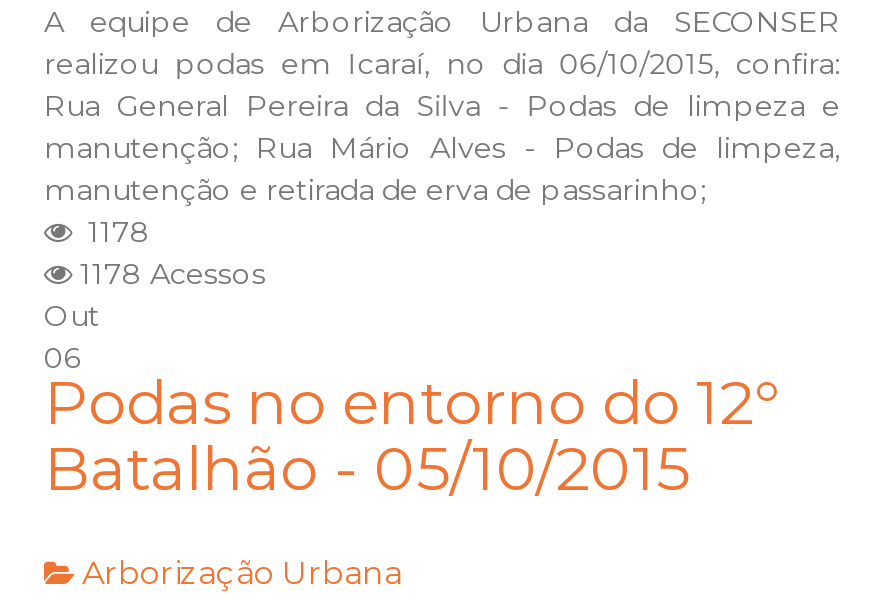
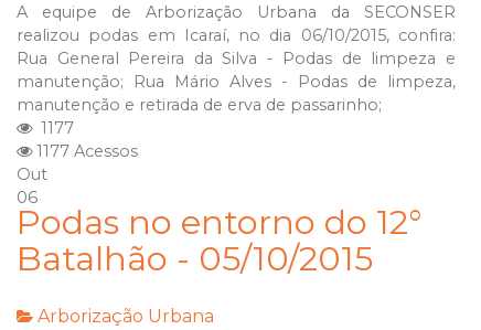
[72,215,150,251] 1178 -> [32,118,74,138] 1177
[72,257,266,293] 1178 Acessos -> [32,142,138,161] 1177 Acessos

